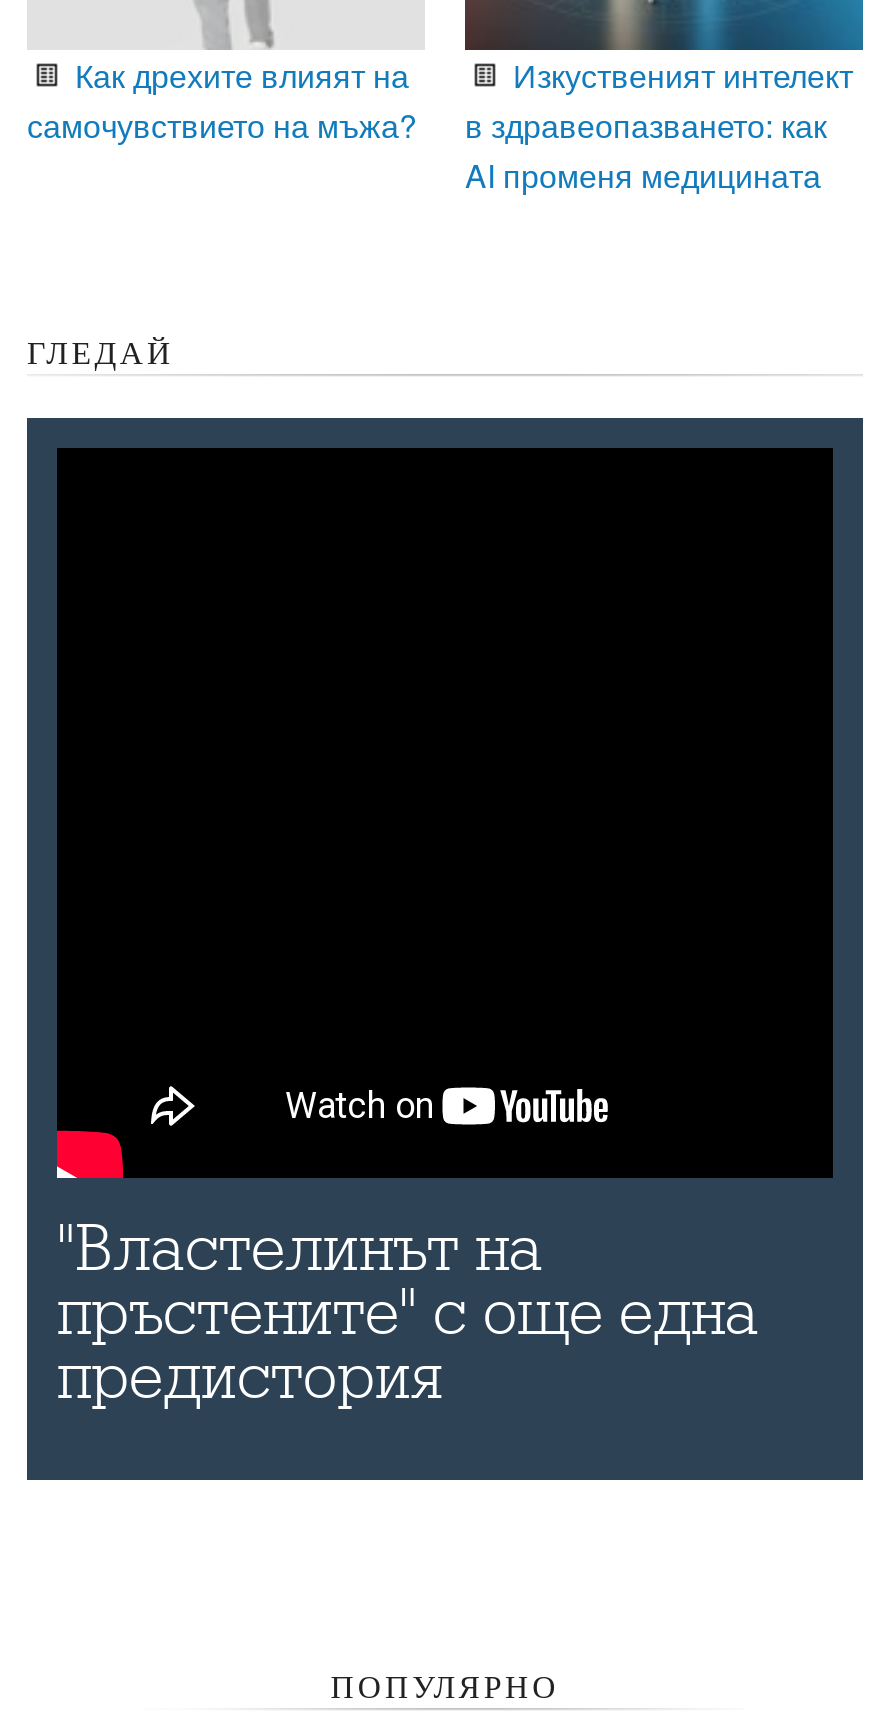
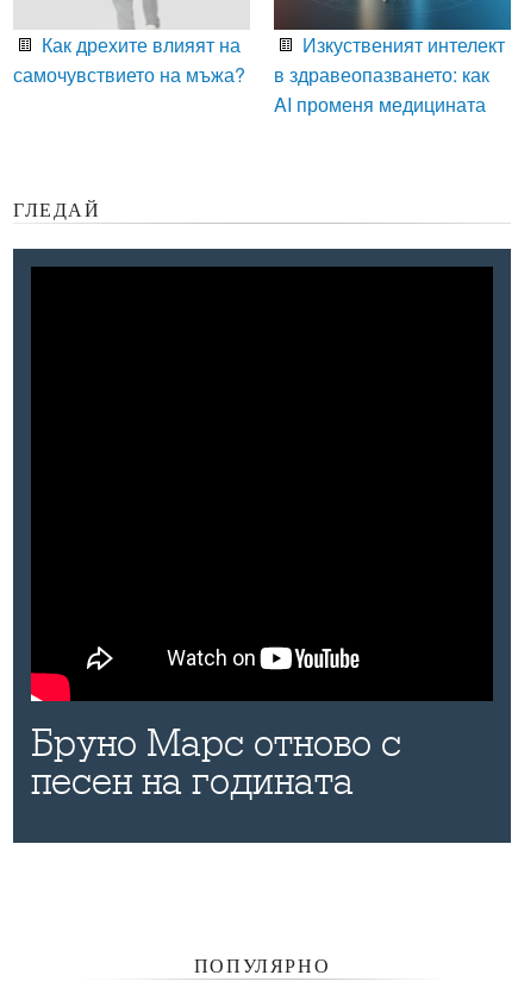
[57,1213,759,1415] "Властелинът на | пръстените" с още една | предистория -> [31,722,401,804] Бруно Марс отново с | песен на годината

